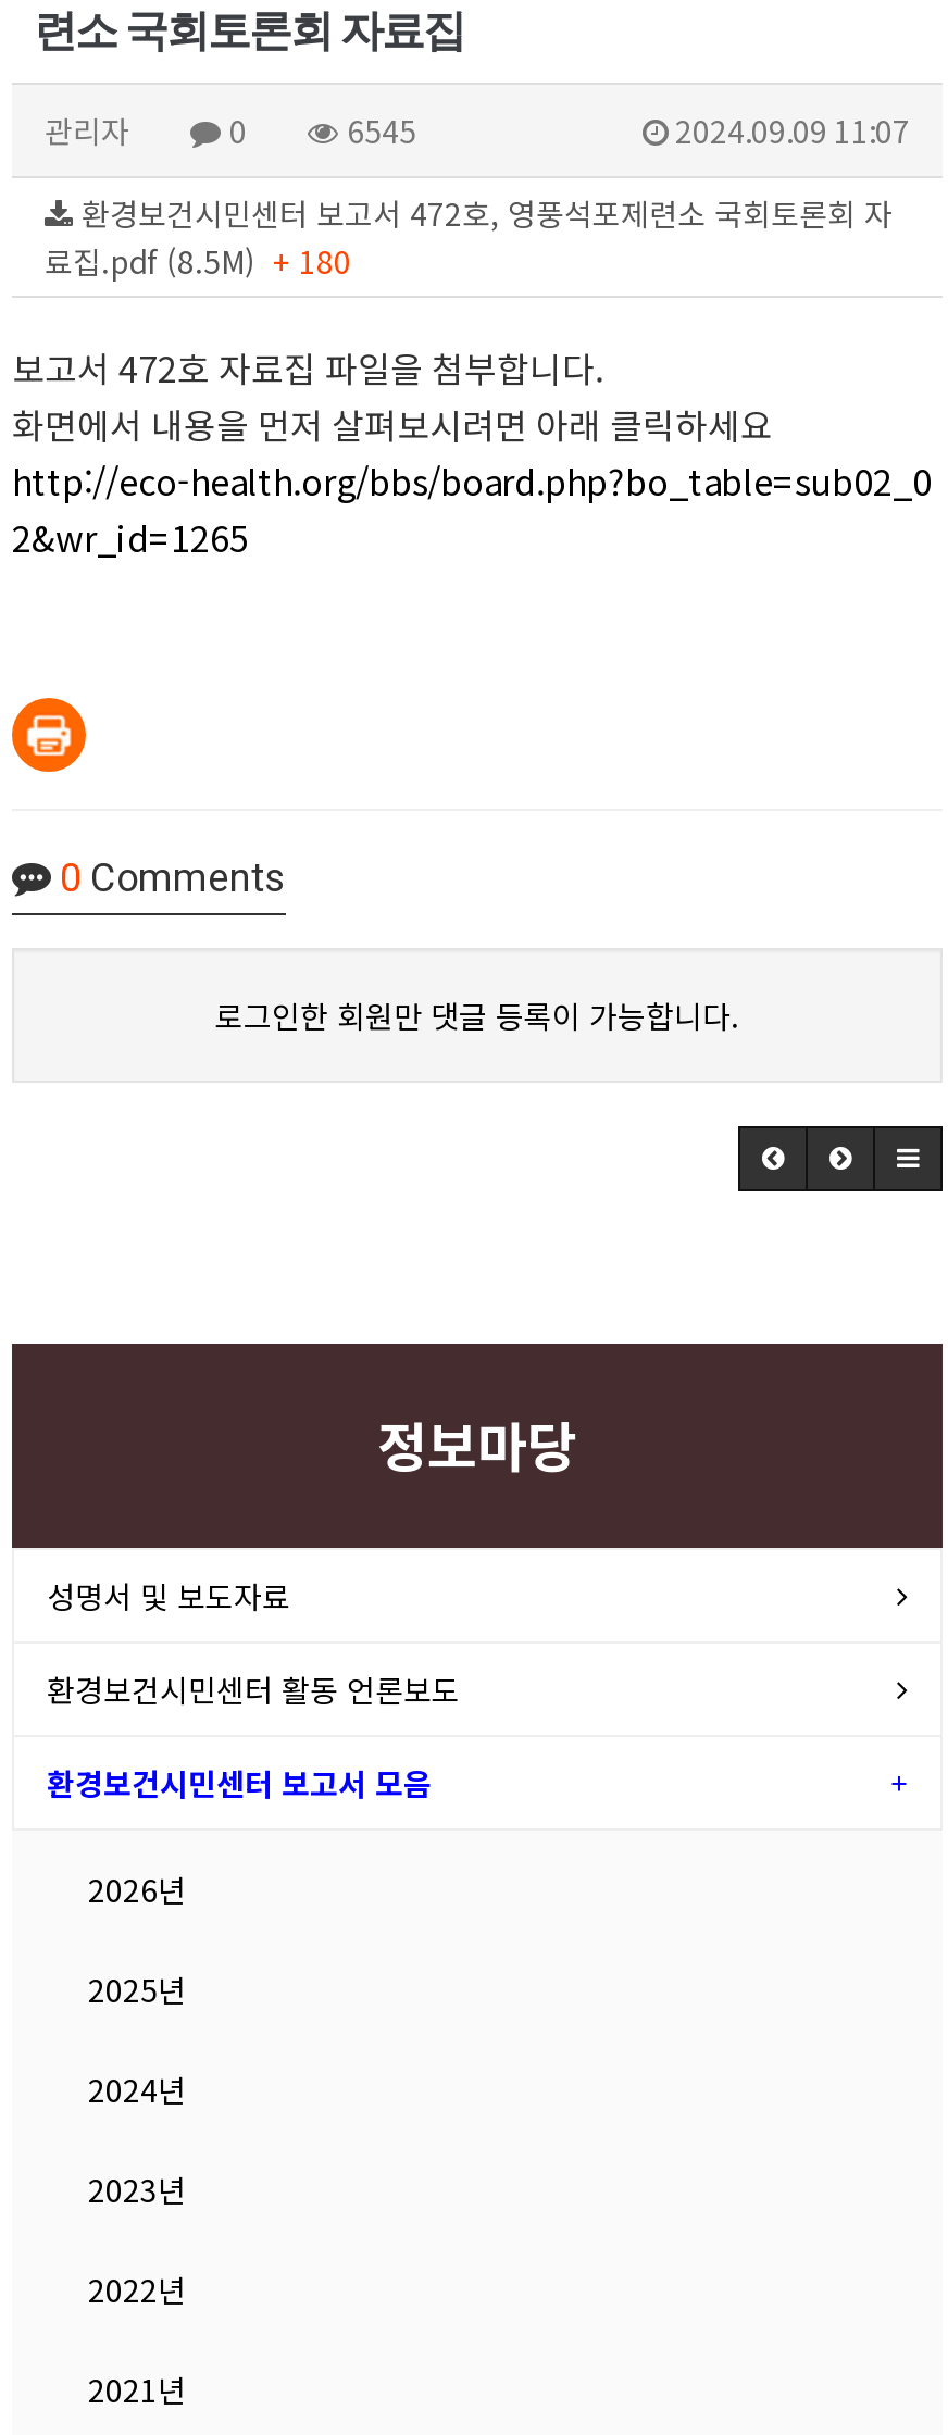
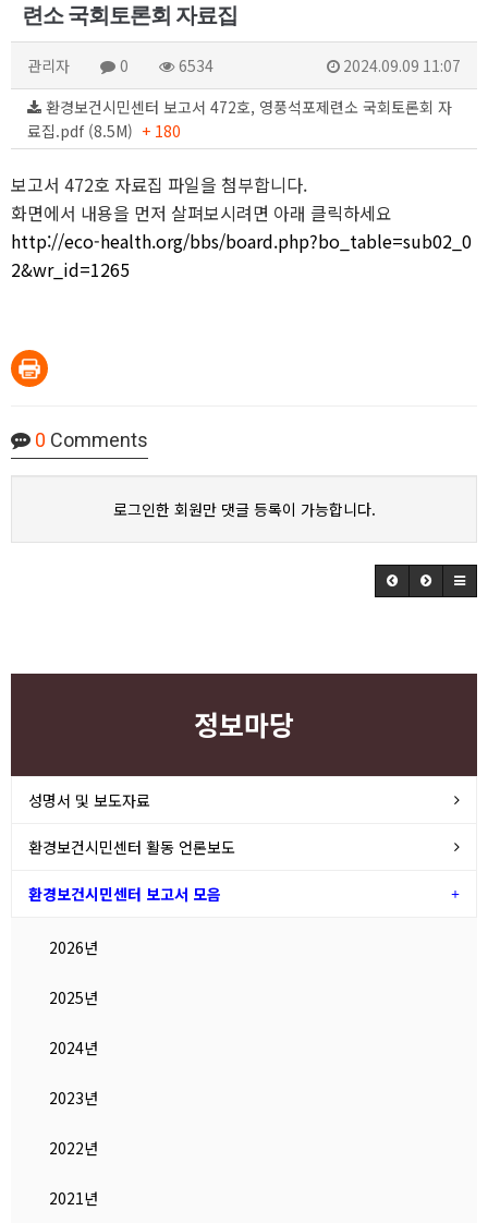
[221,109,416,152] 0 6545 -> [115,55,213,76] 0 6534

